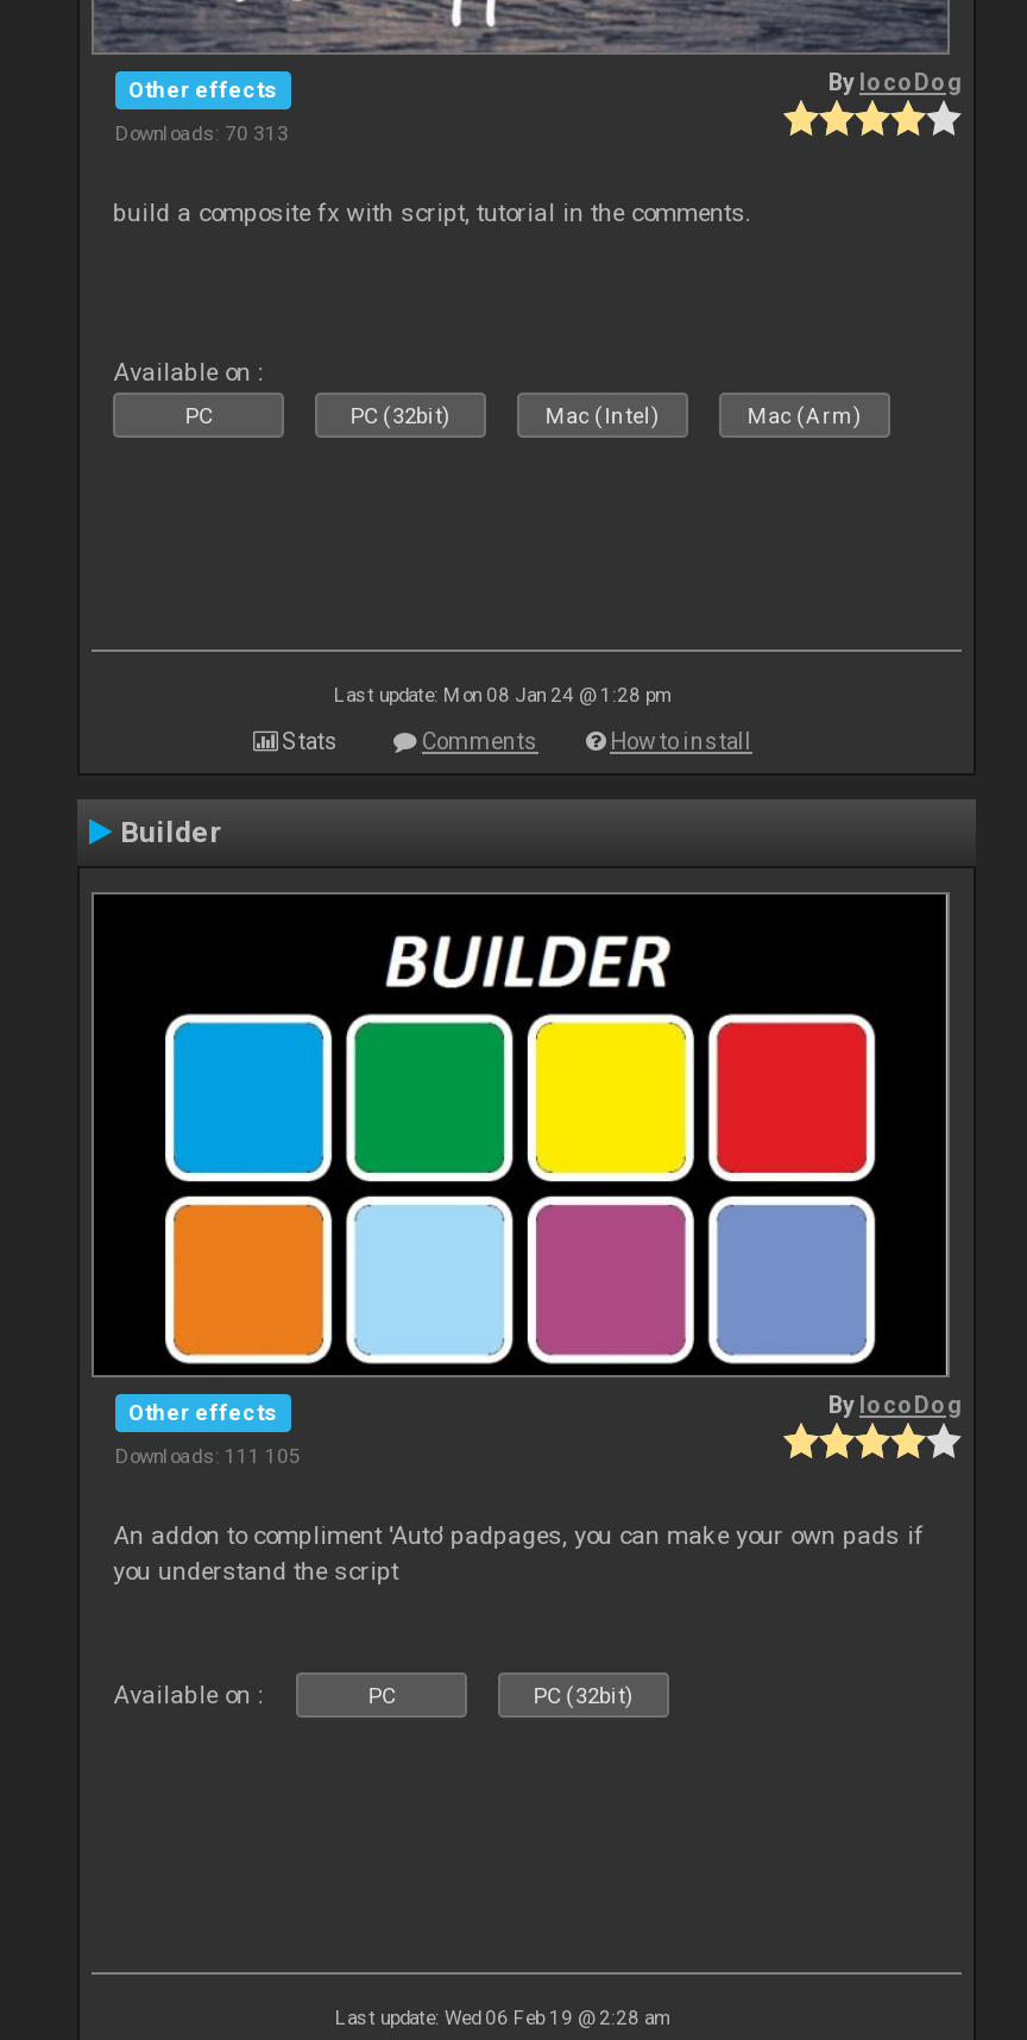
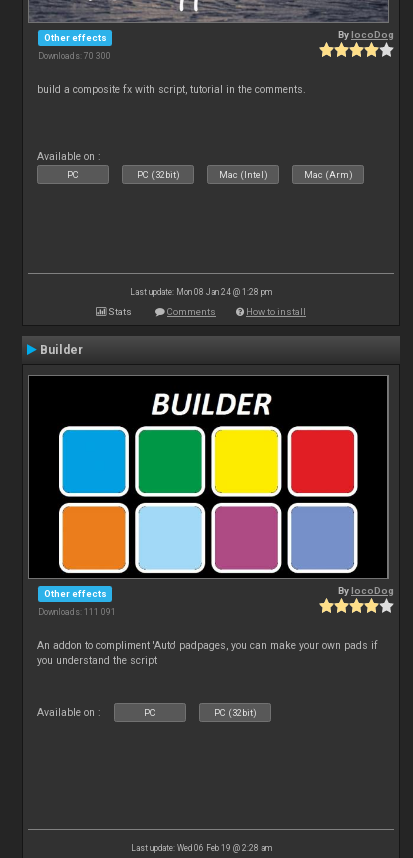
[115,121,289,144] Downloads: 70 313 -> [38,51,111,61] Downloads: 70 300
[115,1443,301,1467] Downloads: 111 105 -> [38,607,116,617] Downloads: 111 091

